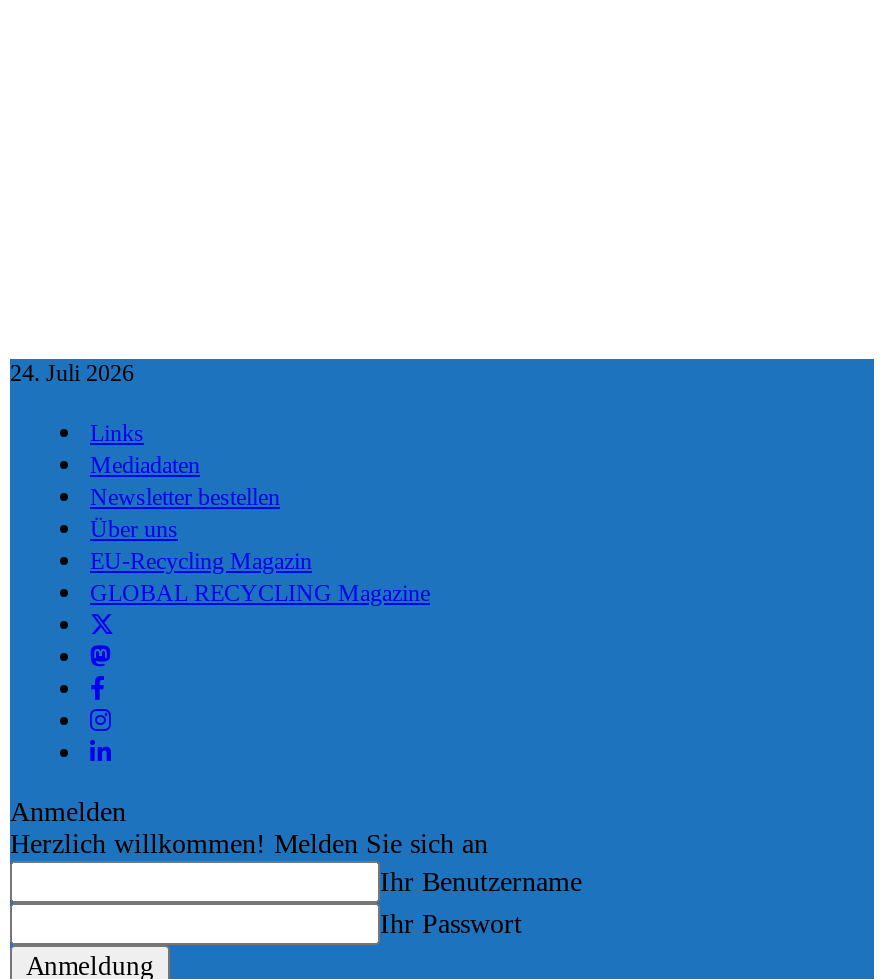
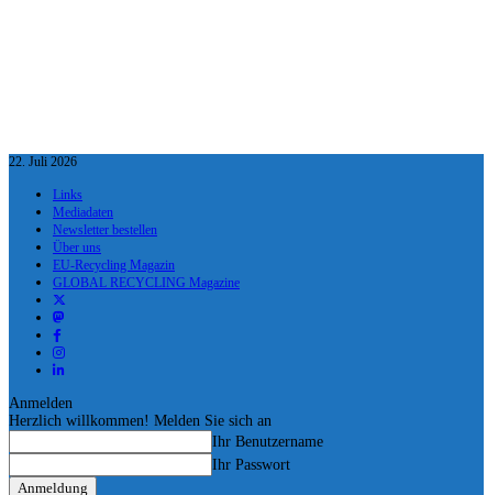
[10,359,134,387] 24. Juli 2026 -> [9,154,77,169] 22. Juli 2026

